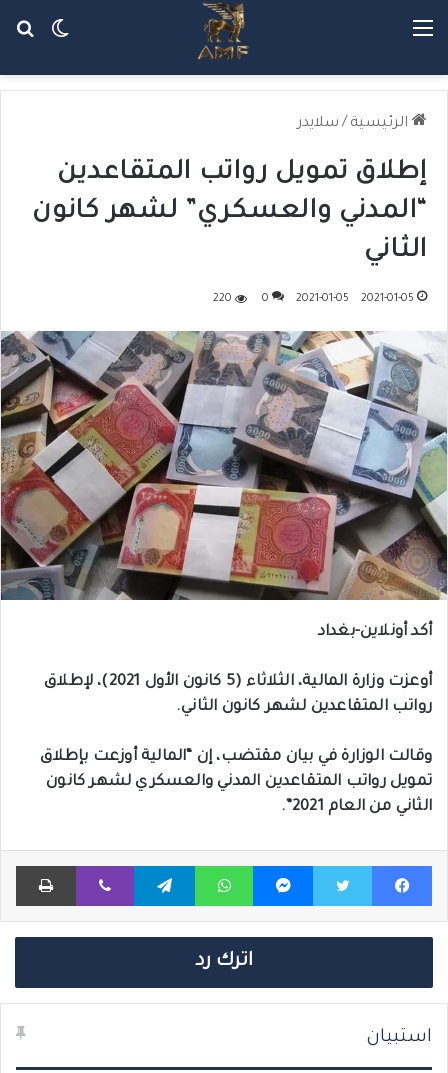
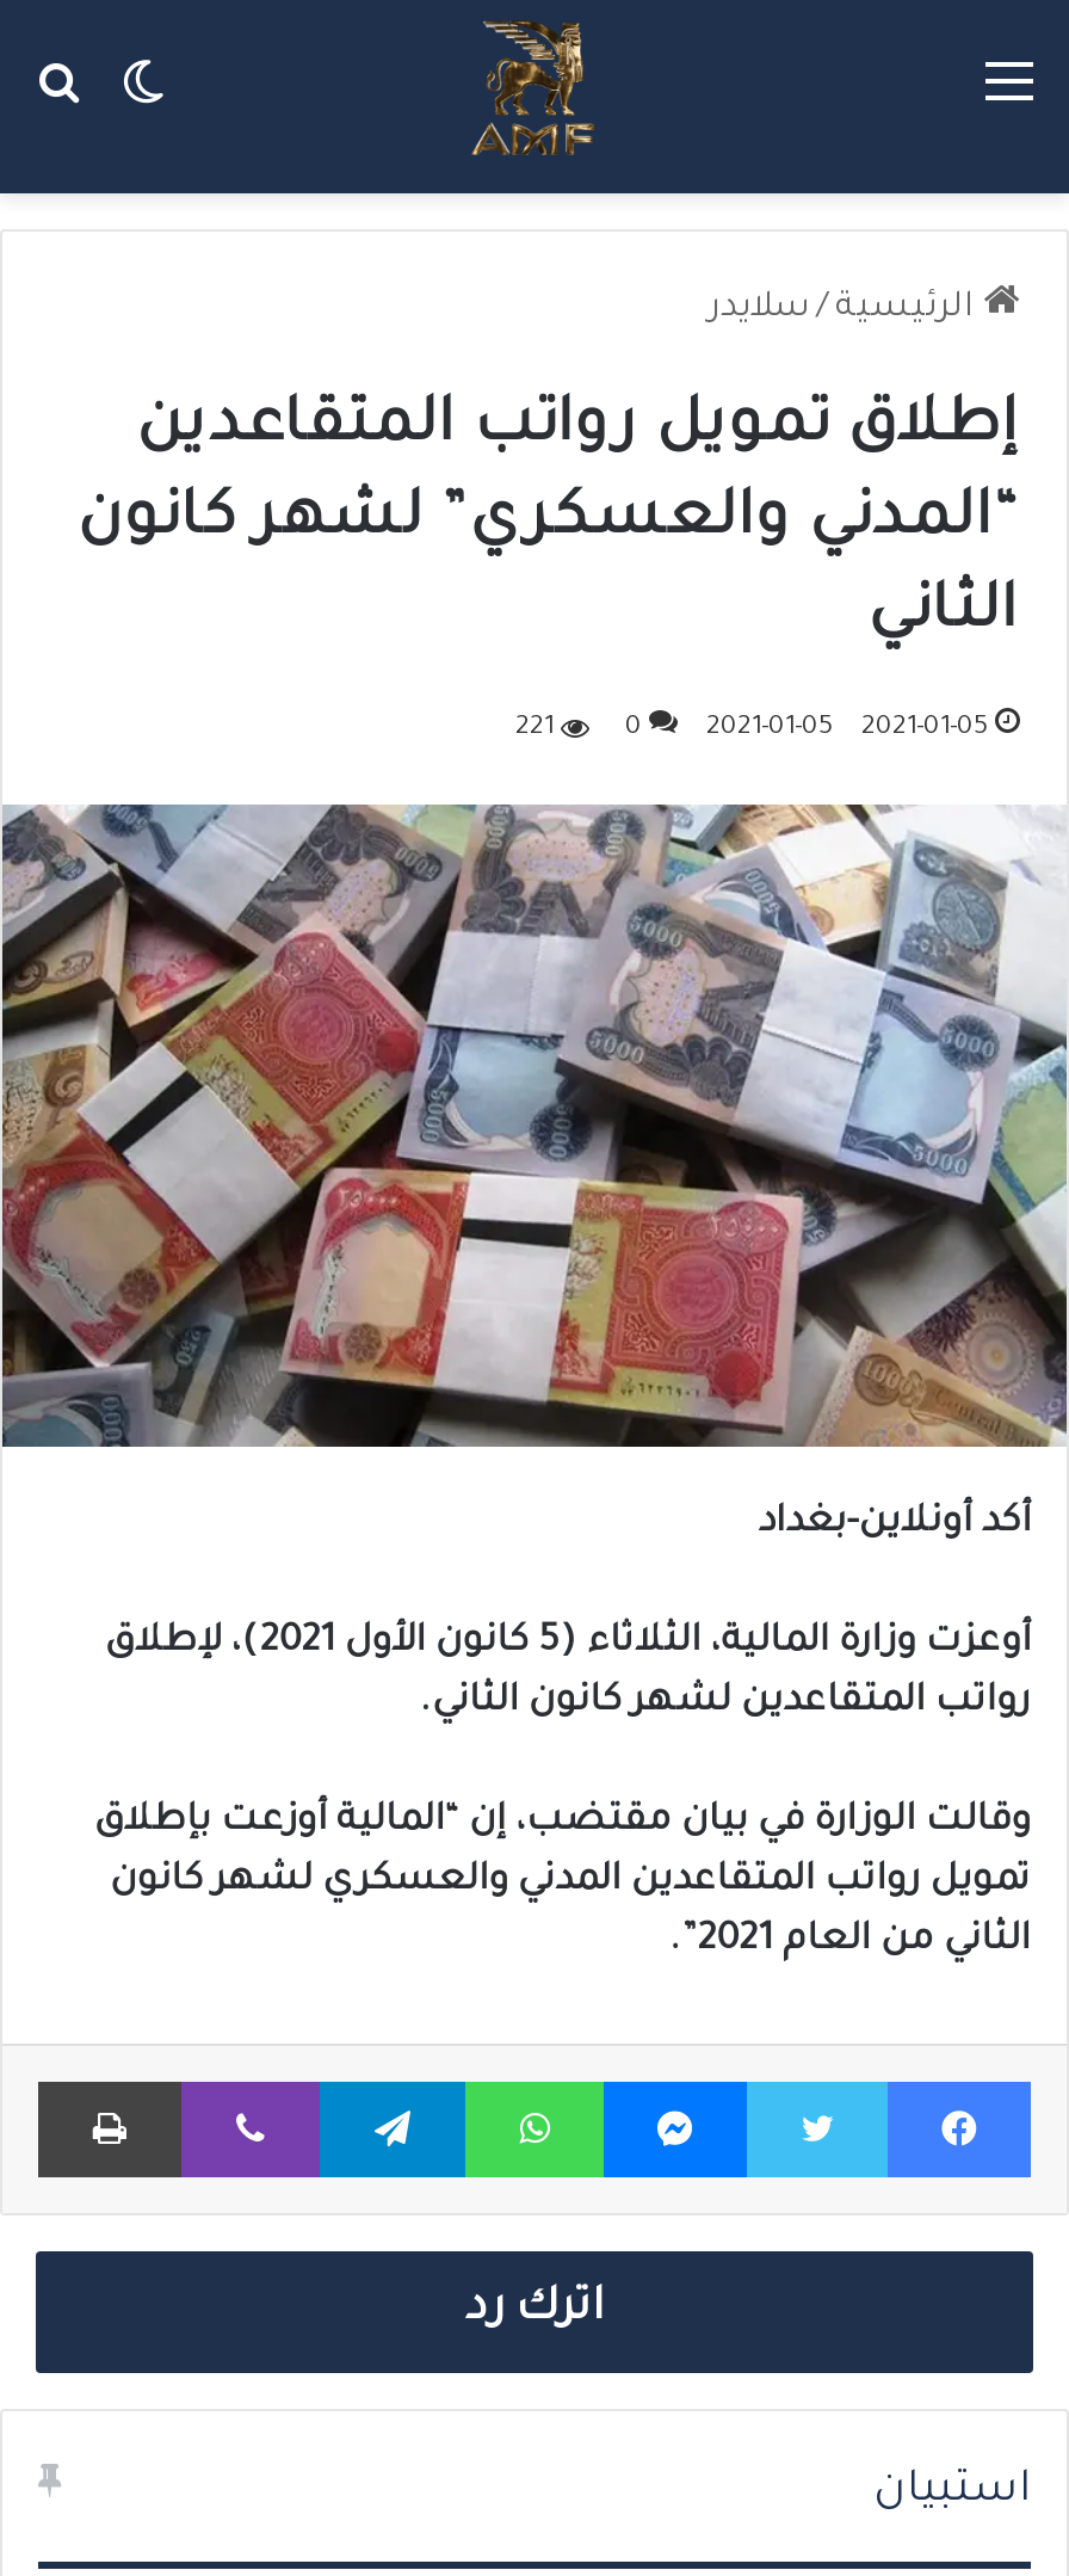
[213,293,232,305] 220 -> [515,714,554,742] 221

